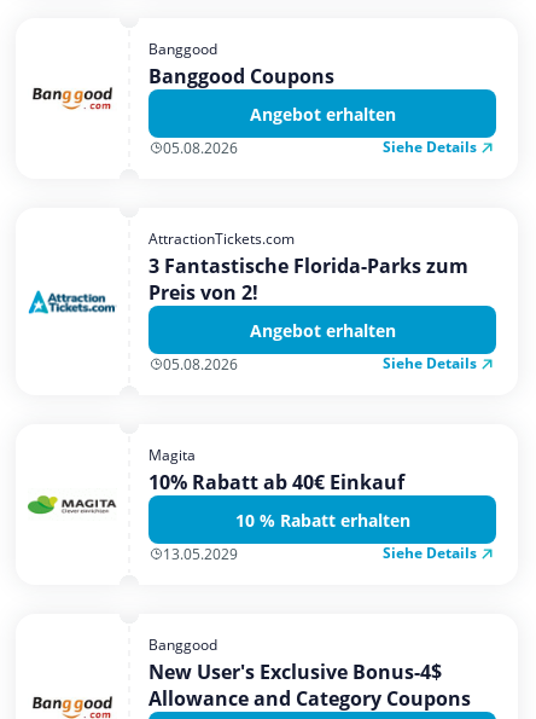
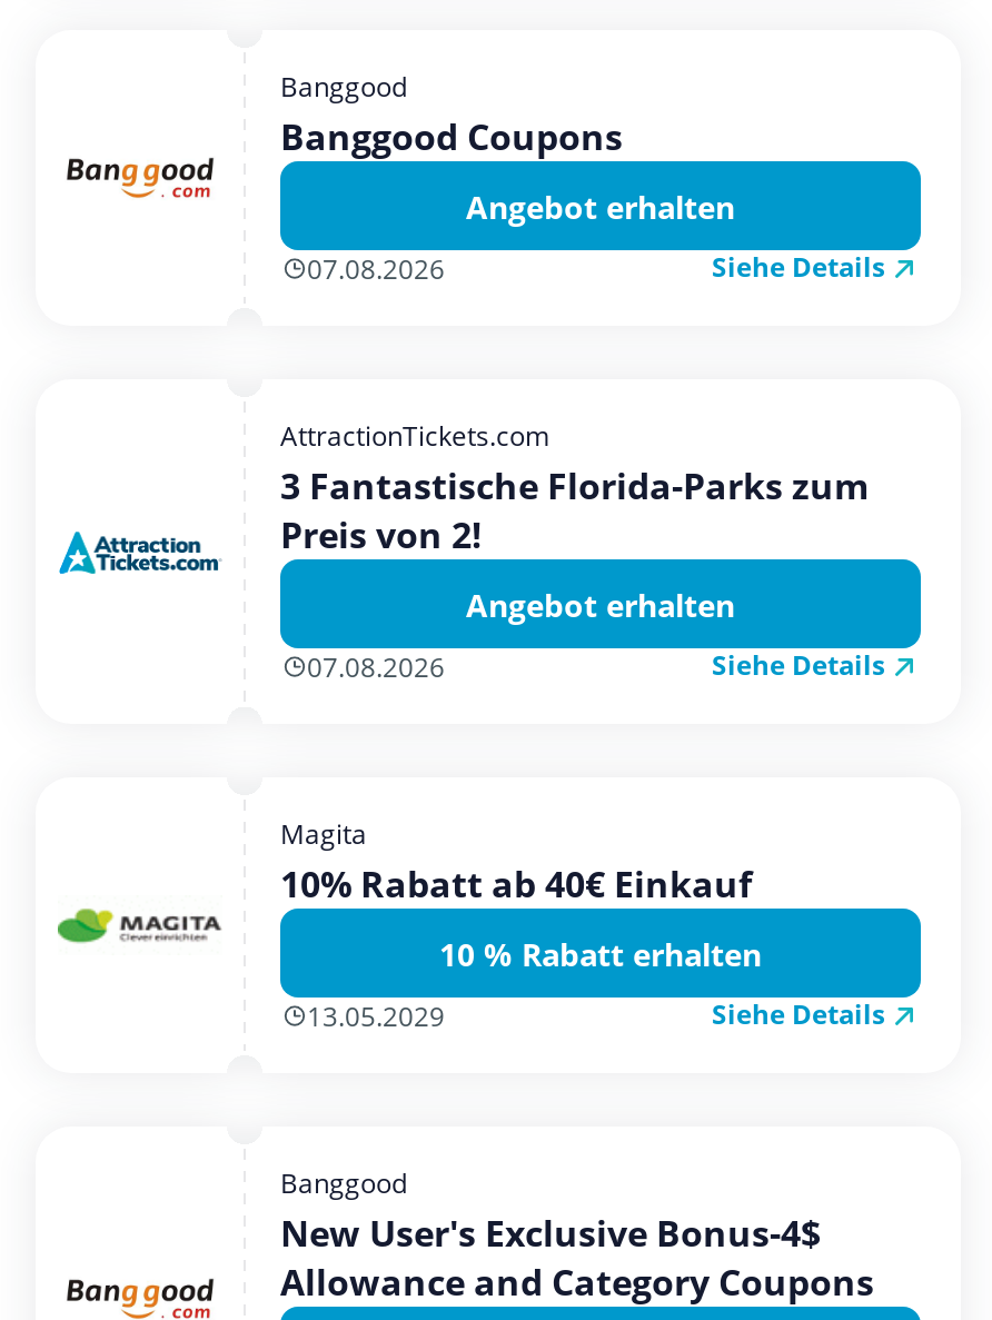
[163,137,238,158] 05.08.2026 -> [307,249,445,287] 07.08.2026
[163,353,238,374] 05.08.2026 -> [307,647,445,685] 07.08.2026

